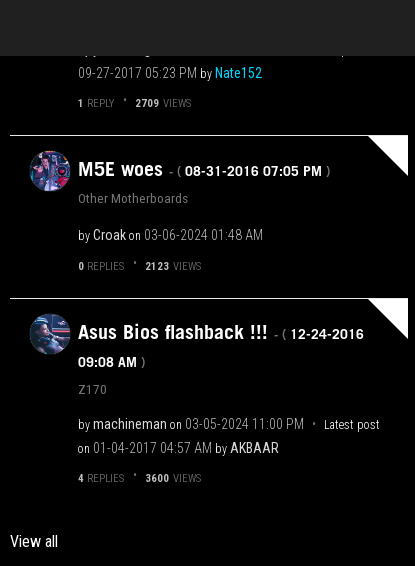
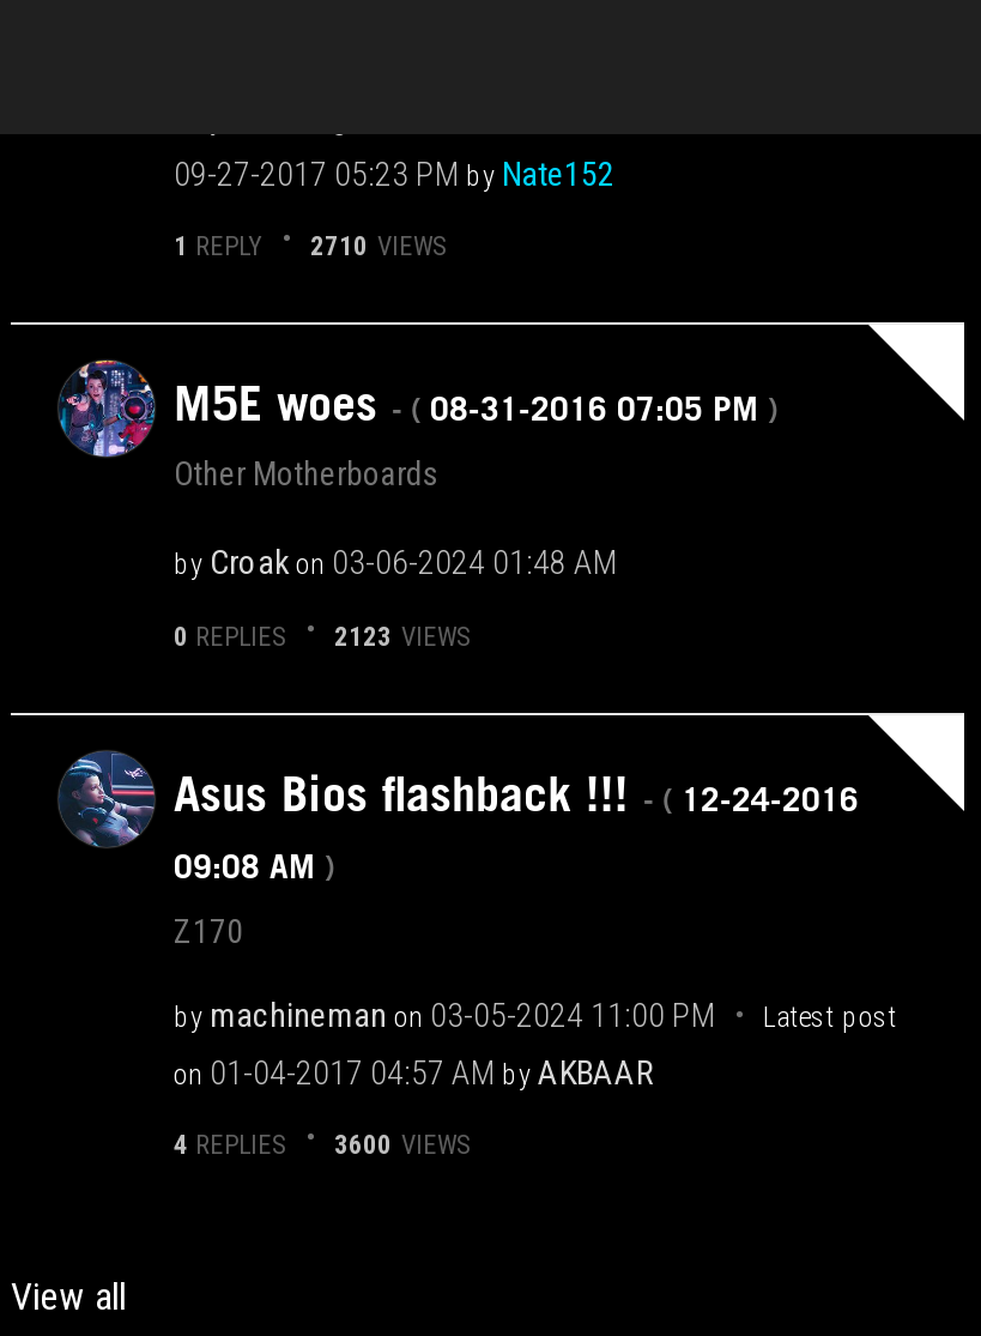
[78,97,191,110] 1 REPLY 2709 VIEWS -> [174,231,444,262] 1 REPLY 2710 VIEWS

